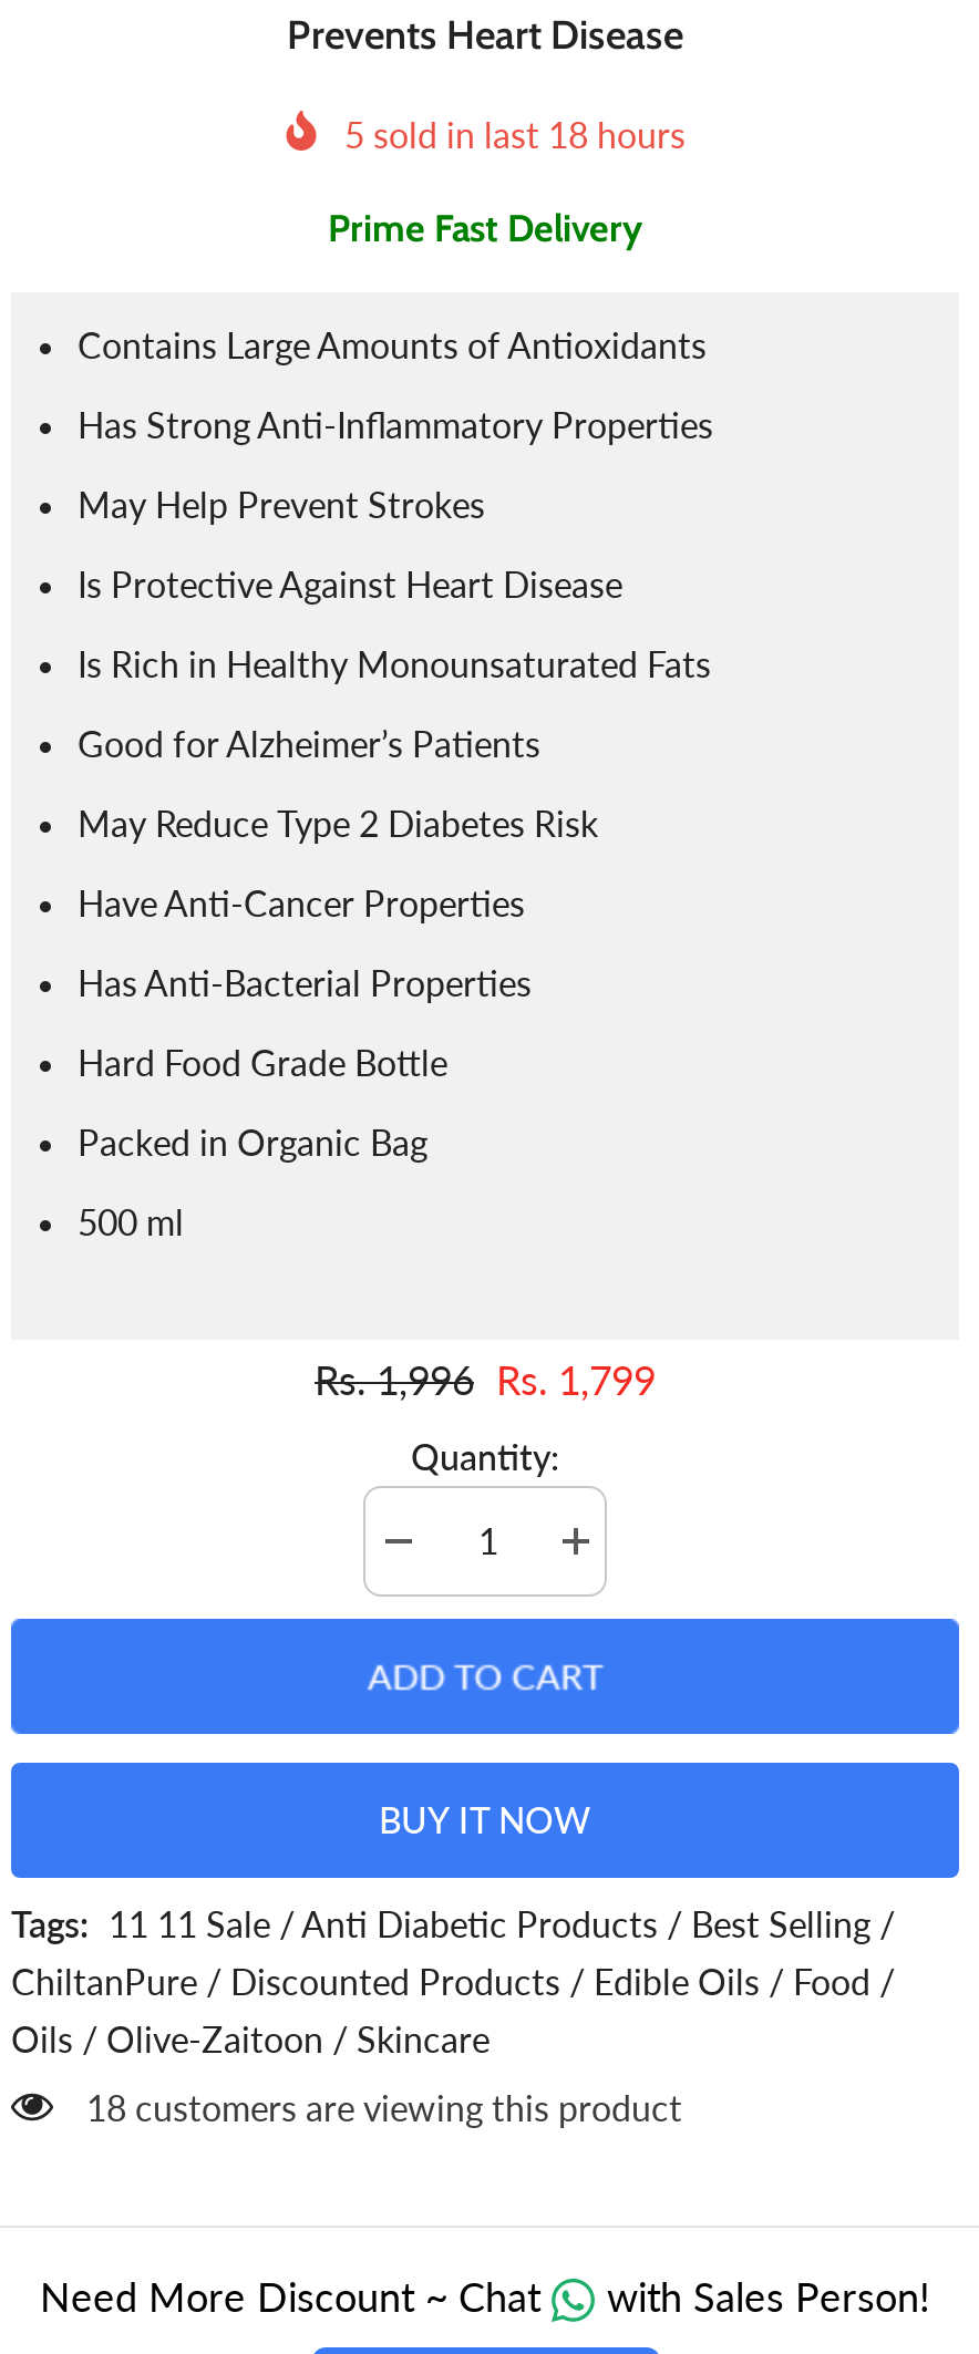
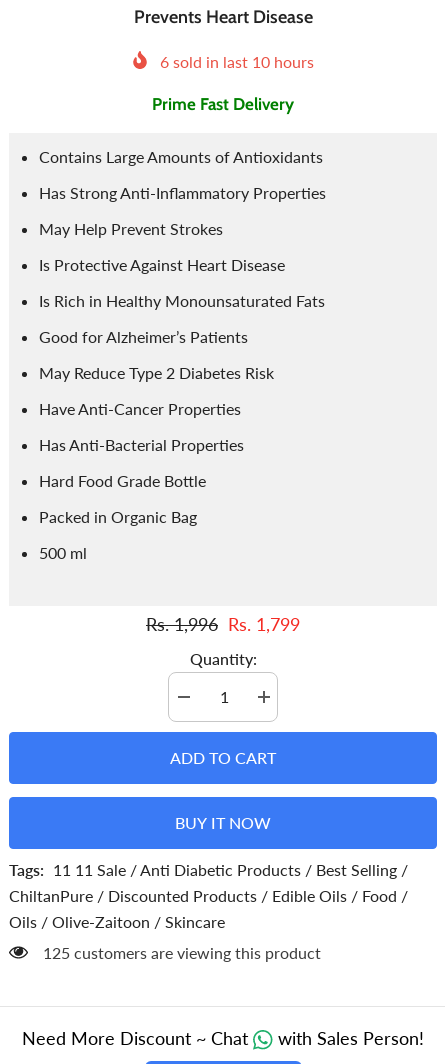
[344,113,686,155] 5 sold in last 18 hours -> [159,52,313,71] 6 sold in last 10 hours
[86,2087,682,2129] 18 customers are viewing this product -> [43,943,321,962] 125 customers are viewing this product

